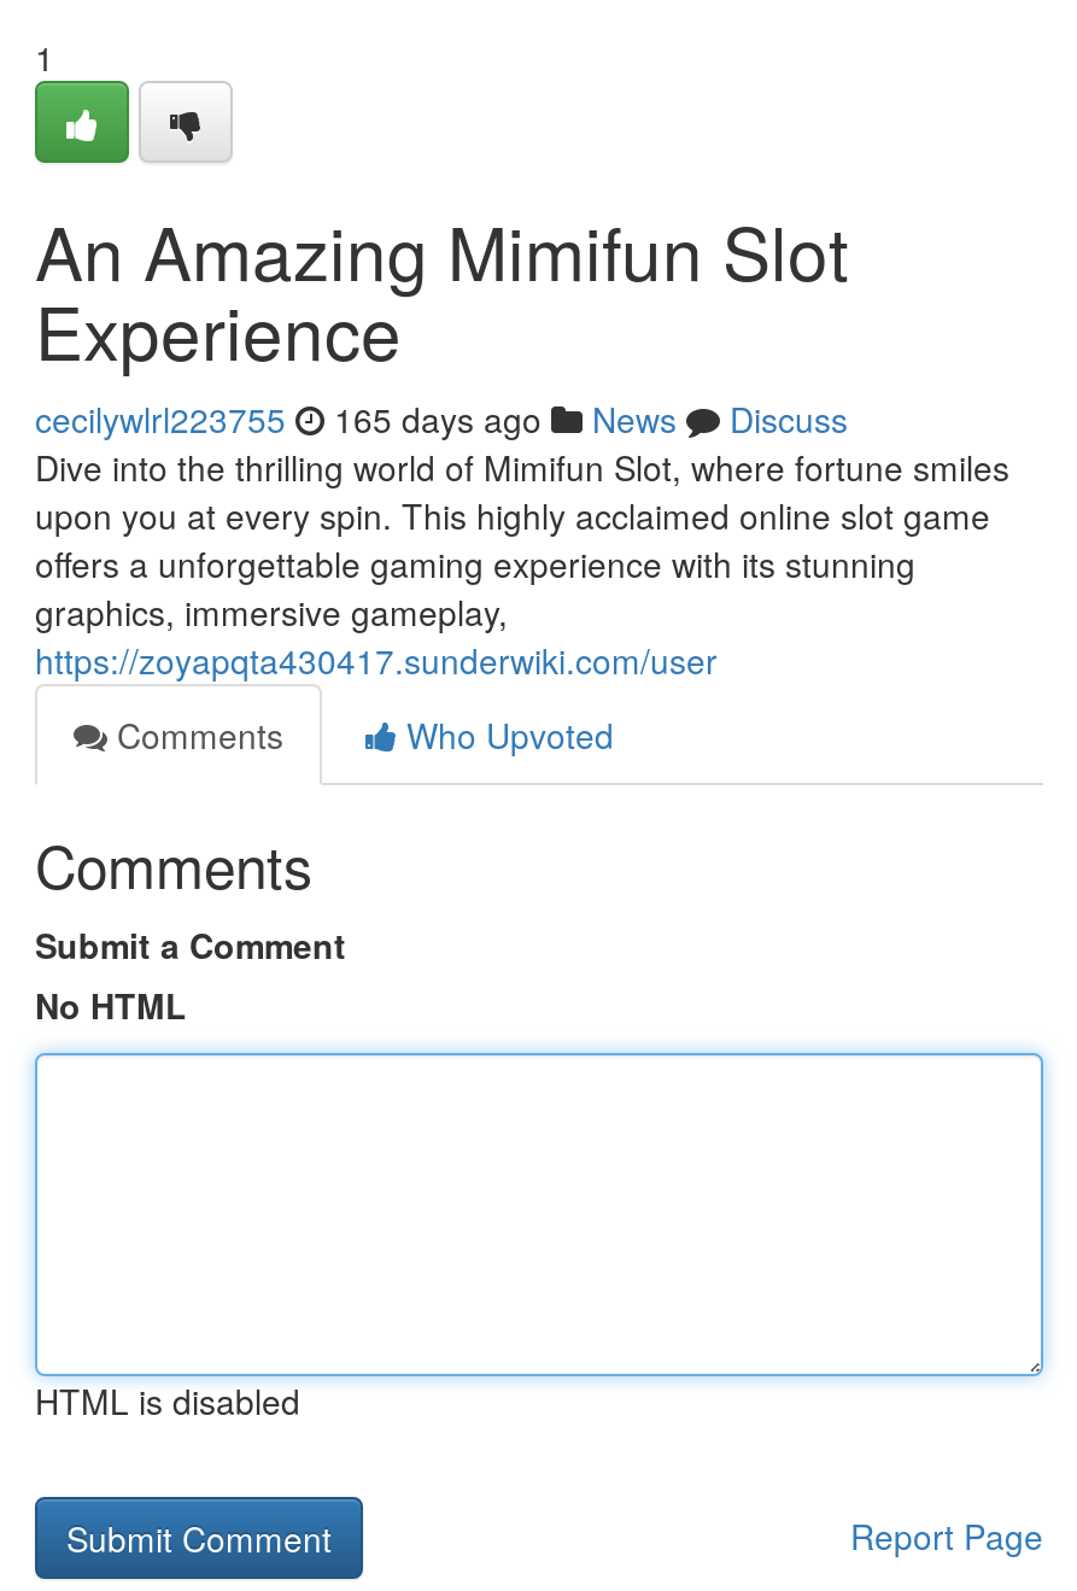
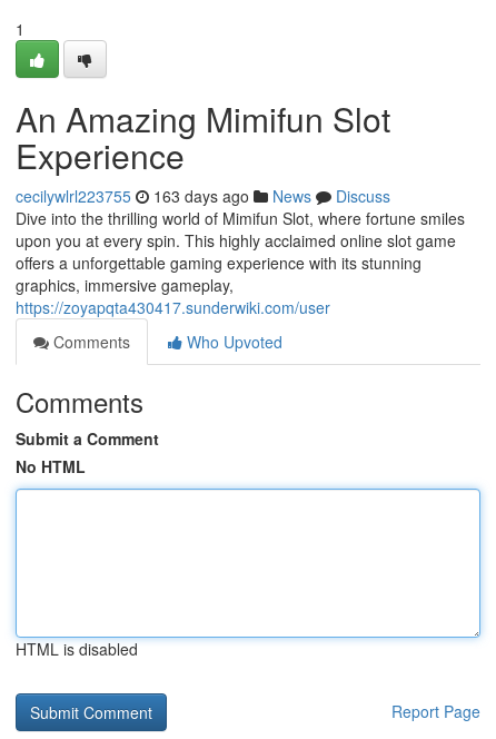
[35,394,848,443] cecilywlrl223755 165 days ago News Discuss -> [16,185,390,207] cecilywlrl223755 163 days ago News Discuss

